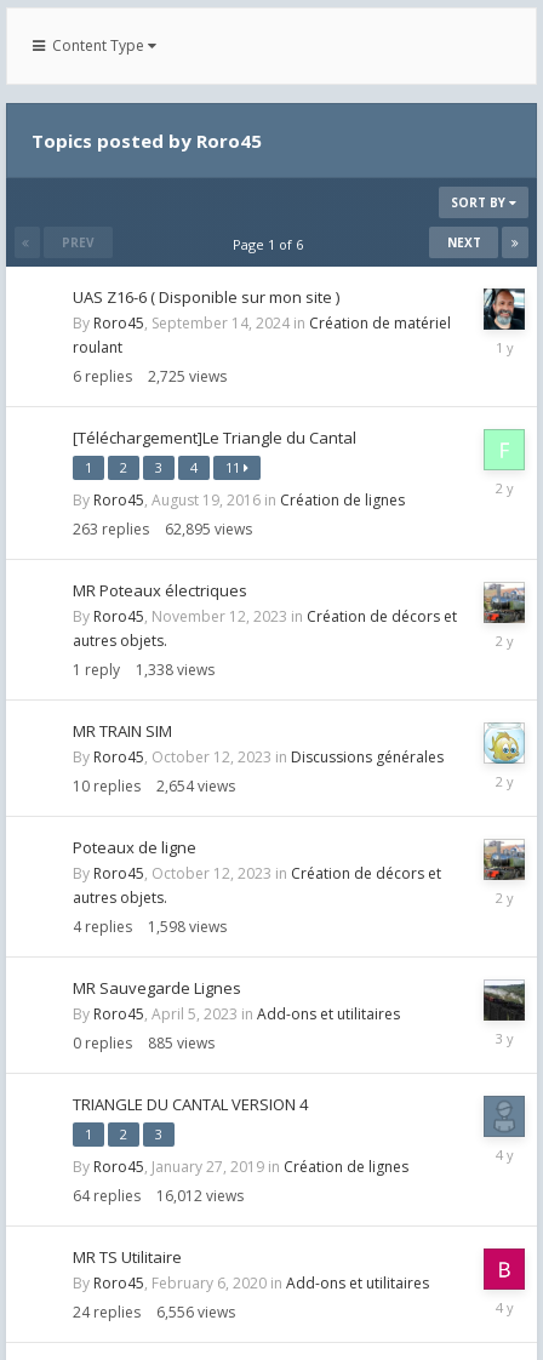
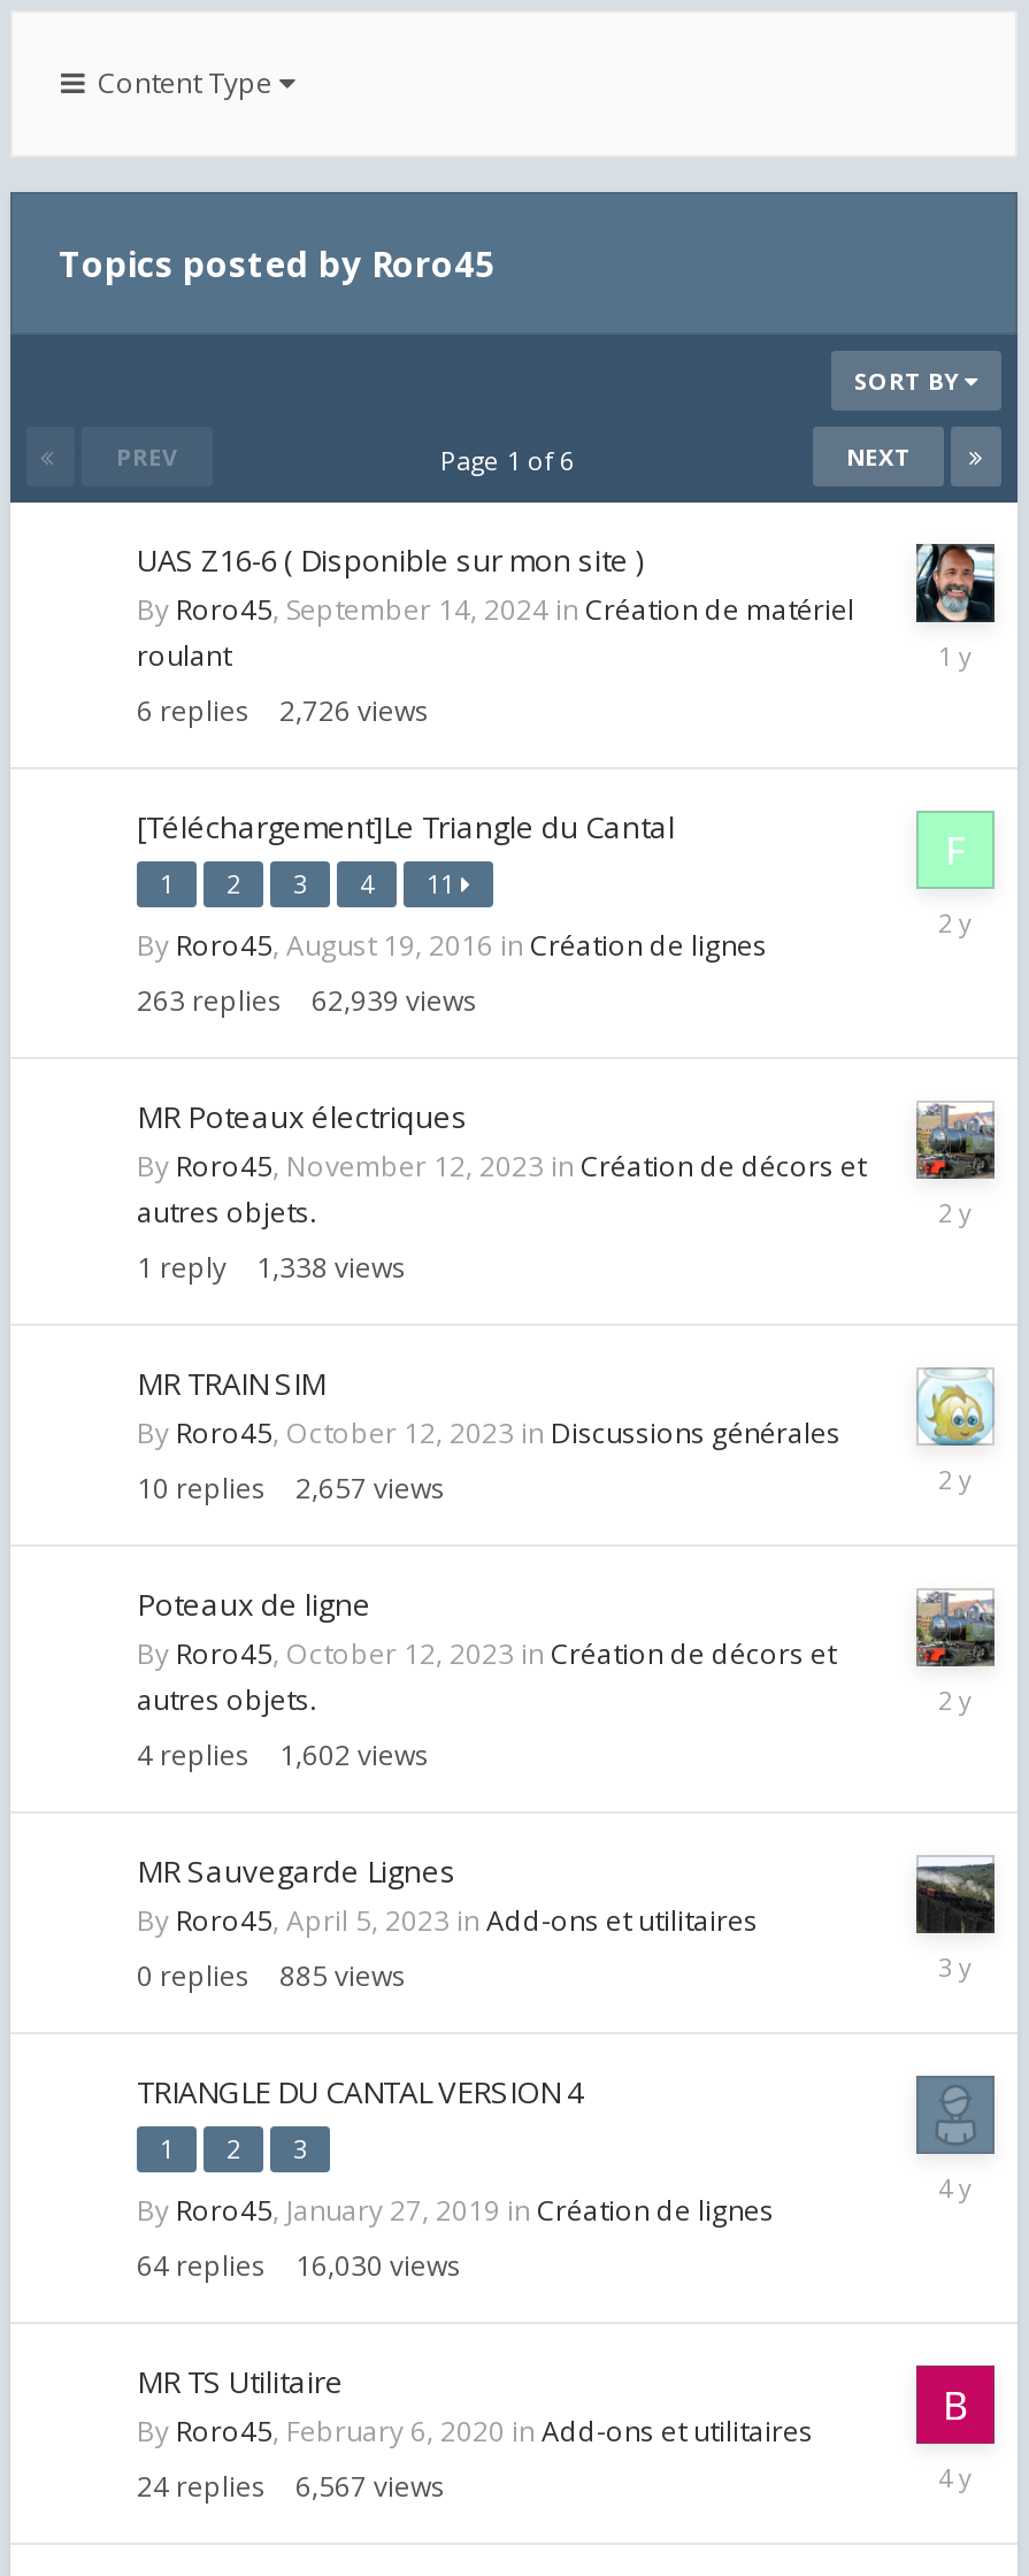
[73,366,227,387] 6 replies 2,725 views -> [137,691,429,730] 6 replies 2,726 views
[73,519,252,539] 263 replies 62,895 views -> [137,981,477,1020] 263 replies 62,939 views
[73,776,235,796] 10 replies 2,654 views -> [137,1469,445,1508] 10 replies 2,657 views
[73,916,227,937] 4 replies 1,598 views -> [137,1735,429,1774] 4 replies 1,602 views
[73,1185,244,1206] 64 replies 16,012 views -> [137,2246,461,2285] 64 replies 16,030 views
[73,1302,235,1322] 24 replies 6,556 views -> [137,2467,445,2506] 24 replies 6,567 views

